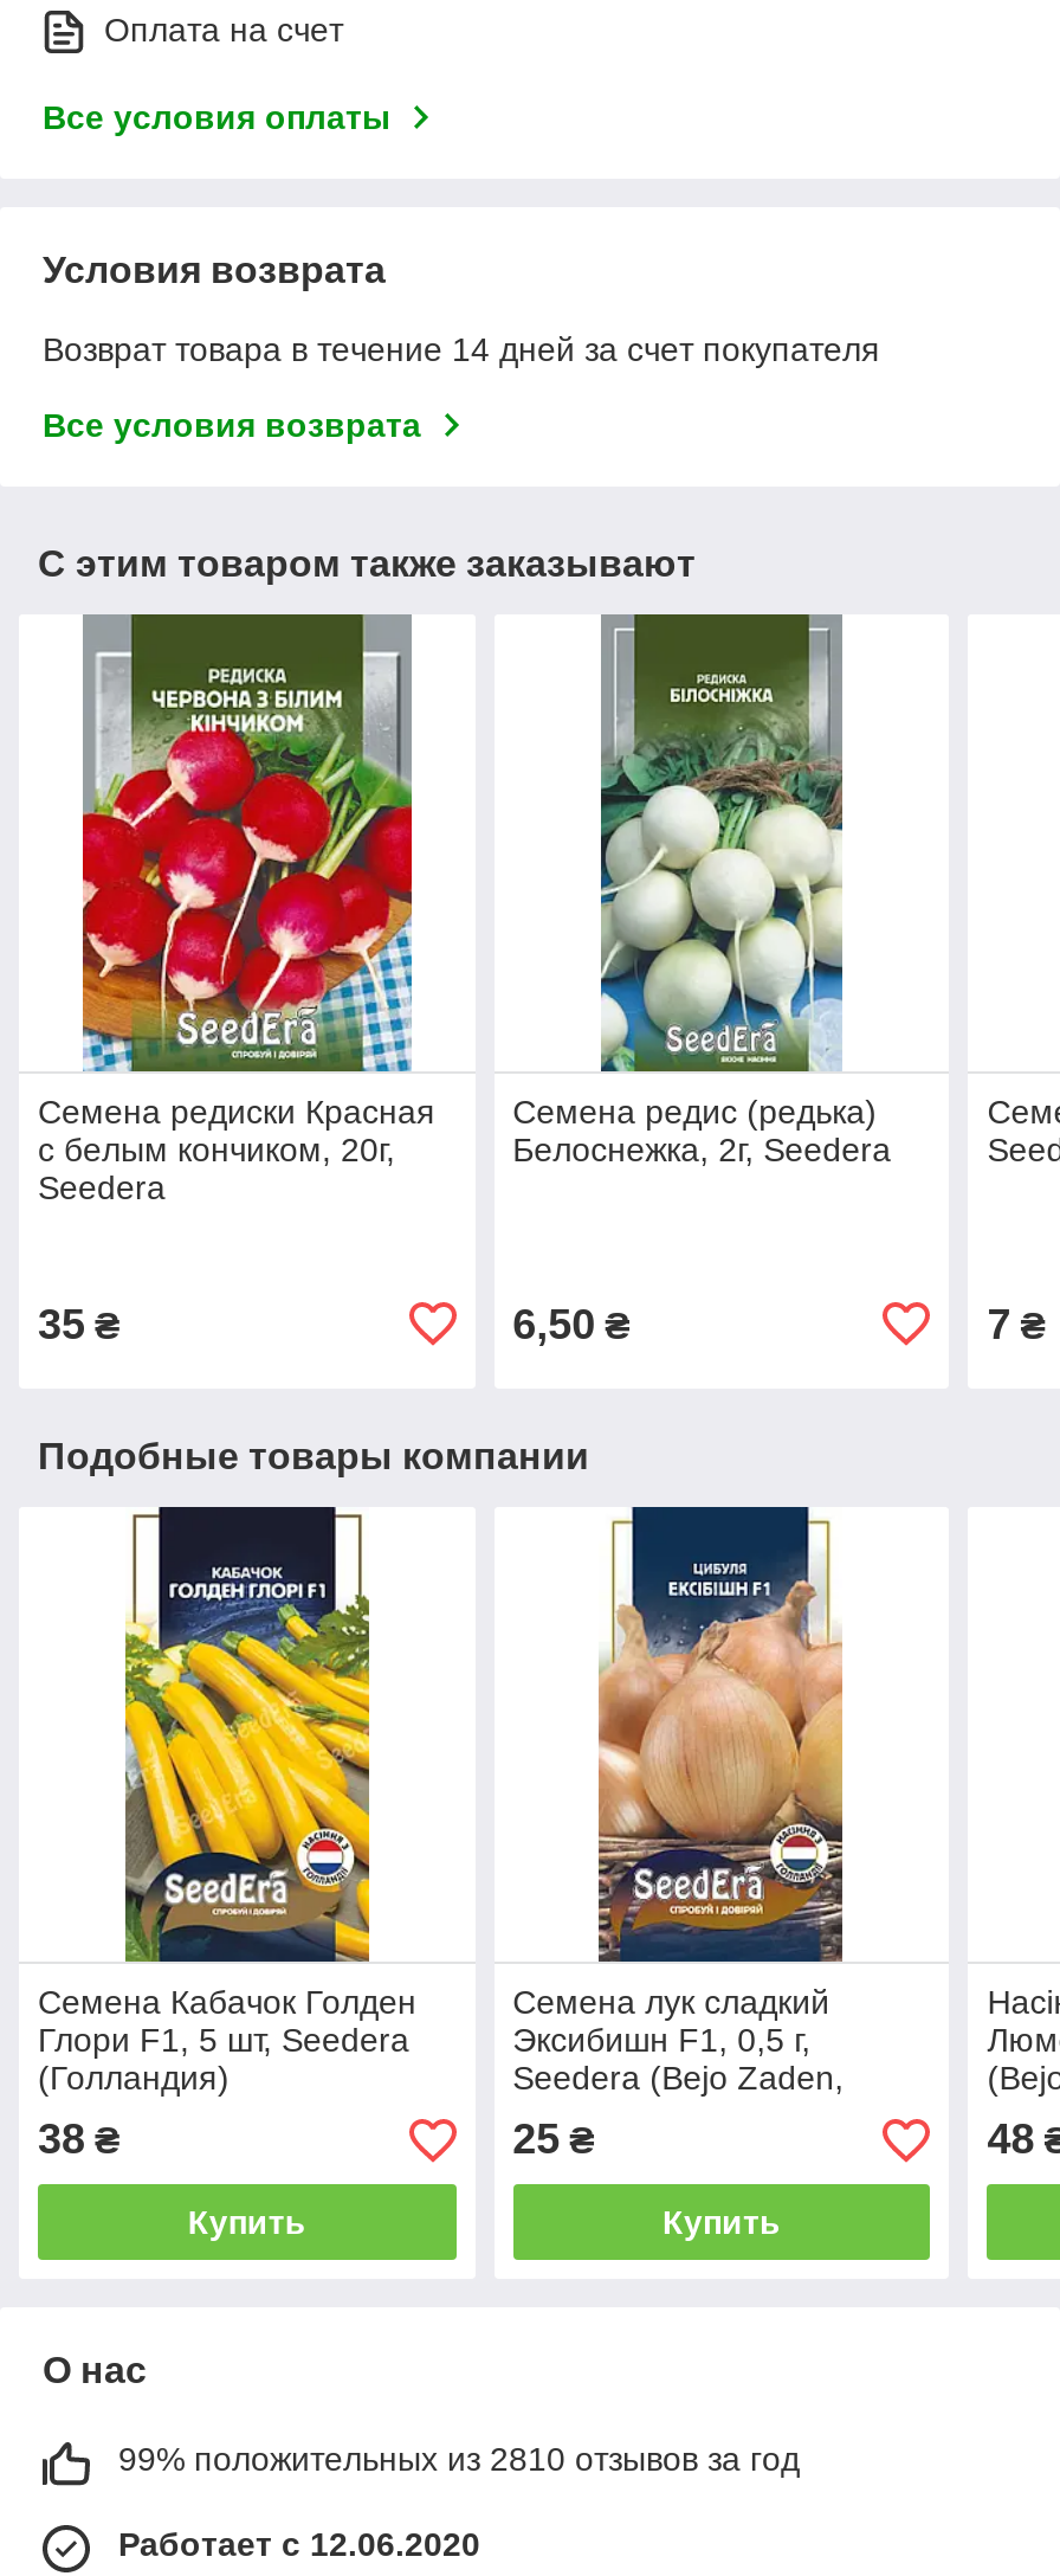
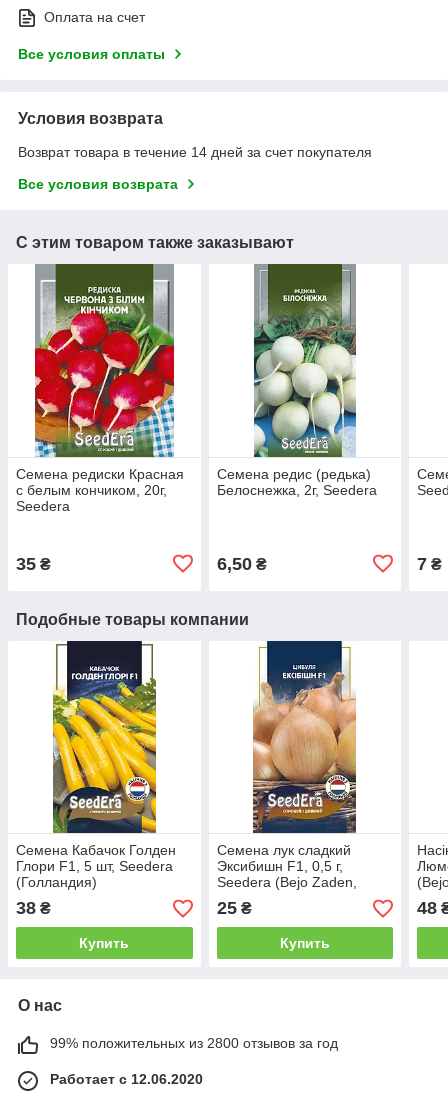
[118,2441,800,2479] 99% положительных из 2810 отзывов за год -> [50,1035,338,1051] 99% положительных из 2800 отзывов за год

